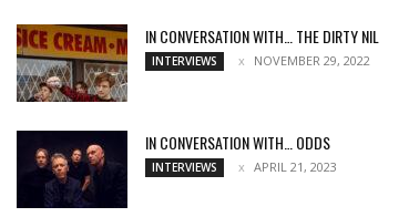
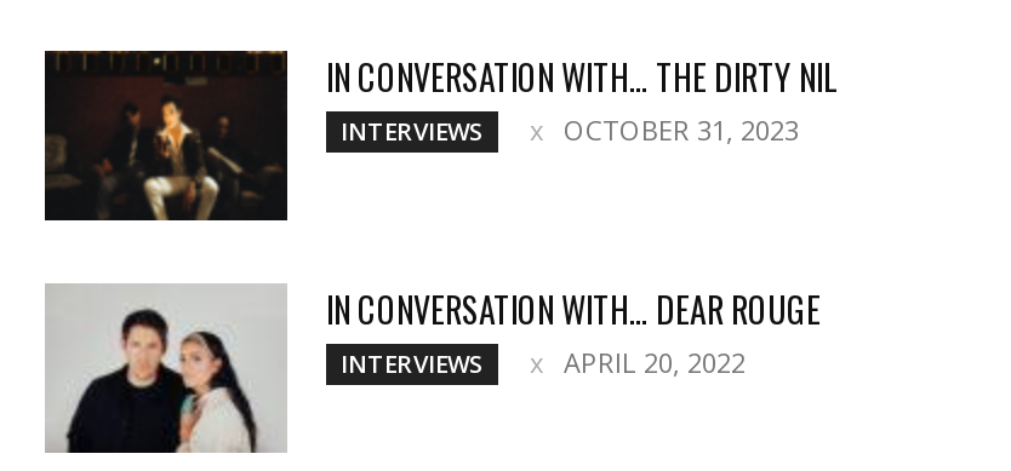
[16,24,330,154] [image] | IN CONVERSATION WITH… ODDS -> [42,48,821,334] [image] | IN CONVERSATION WITH… DEAR ROUGE
[254,52,370,69] NOVEMBER 29, 2022 -> [564,111,799,147] OCTOBER 31, 2023
[16,130,129,209] [image] -> [45,283,287,455] [image]
[254,158,337,175] APRIL 21, 2023 -> [564,344,746,380] APRIL 20, 2022

